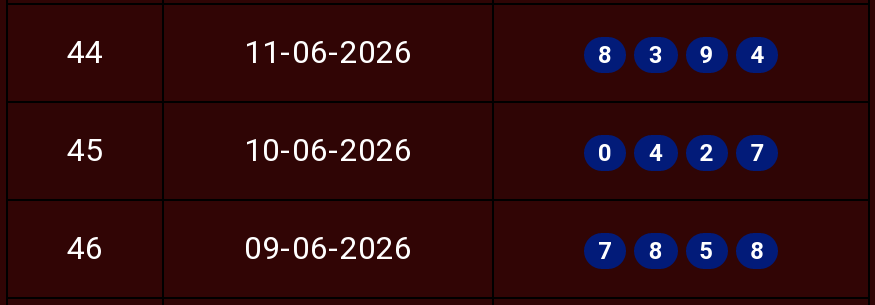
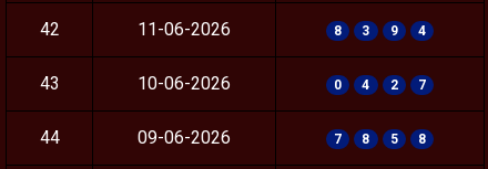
[67,33,103,71] 44 -> [39,19,59,40] 42
[67,131,103,169] 45 -> [39,73,59,94] 43
[67,229,103,267] 46 -> [39,127,59,148] 44

